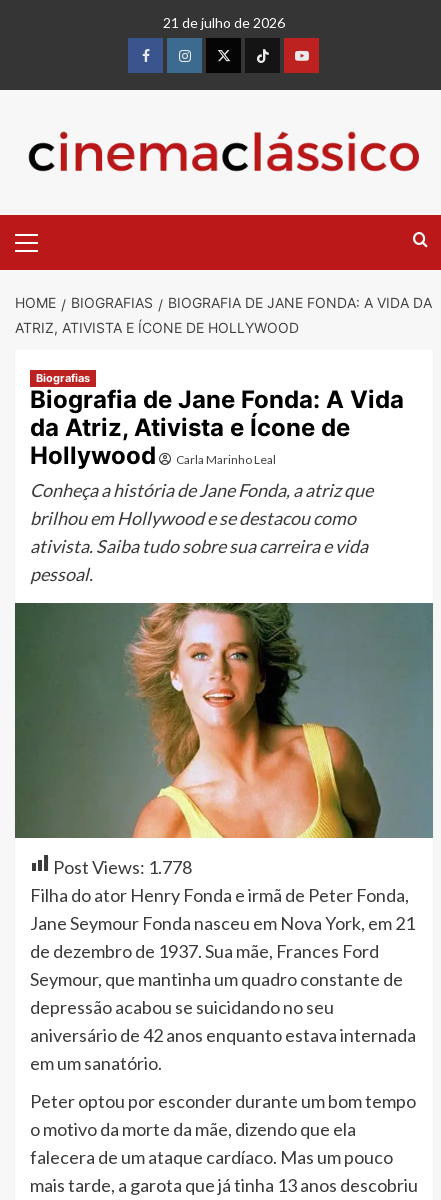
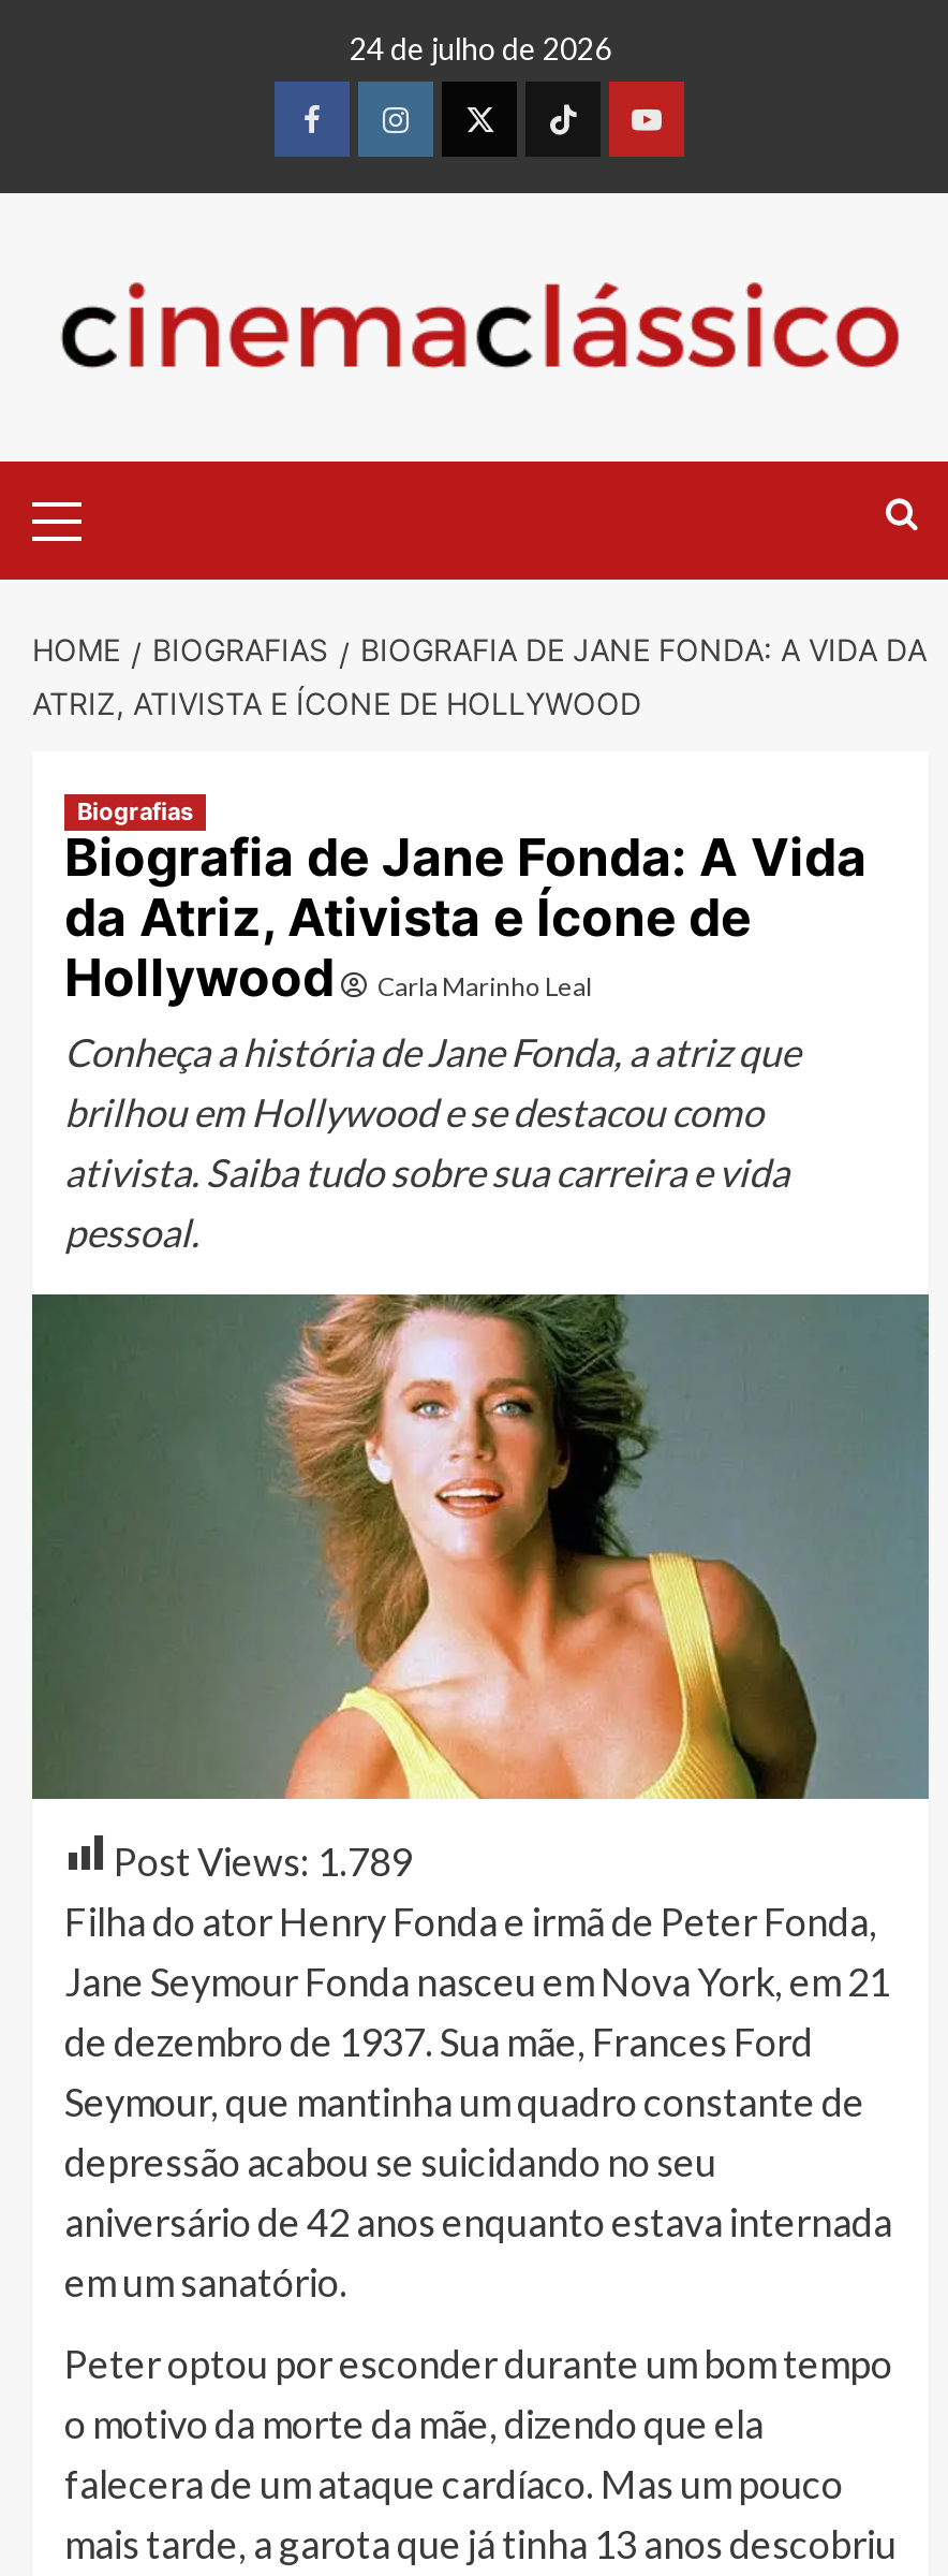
[163,14,285,31] 21 de julho de 2026 -> [350,30,611,67] 24 de julho de 2026
[53,856,192,878] Post Views: 1.778 -> [114,1838,412,1885] Post Views: 1.789

